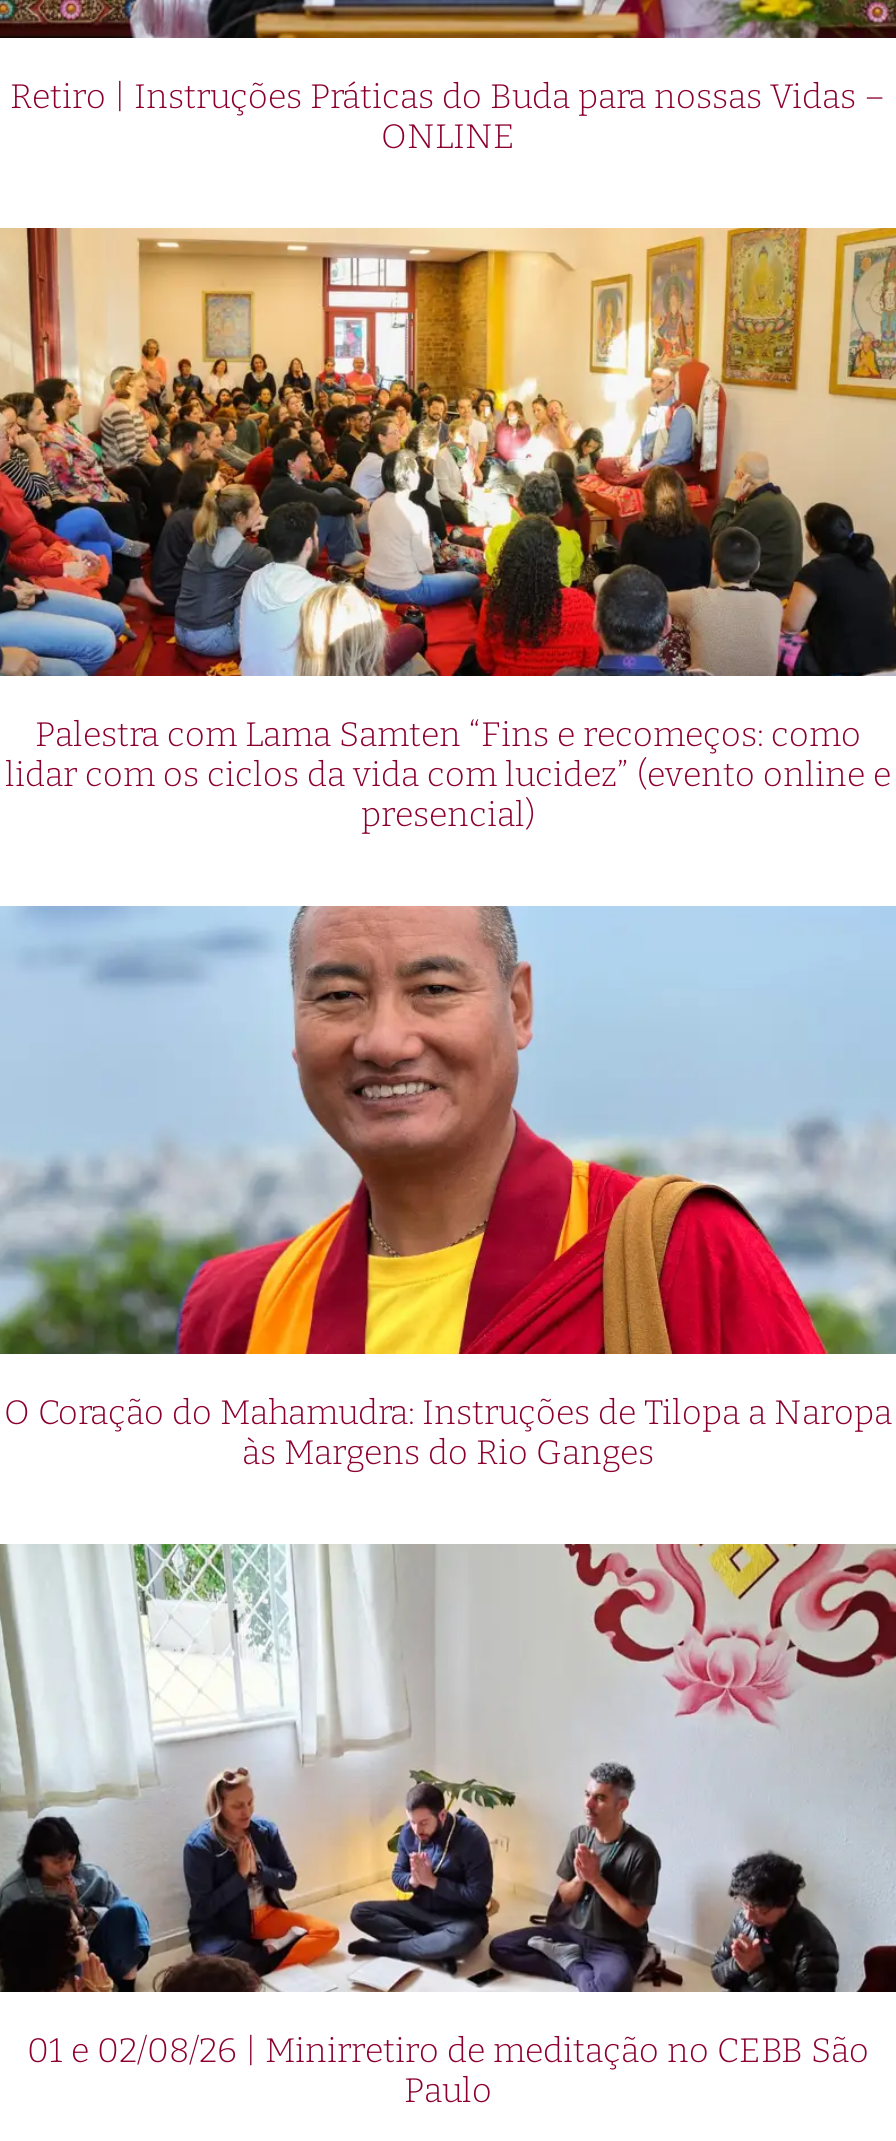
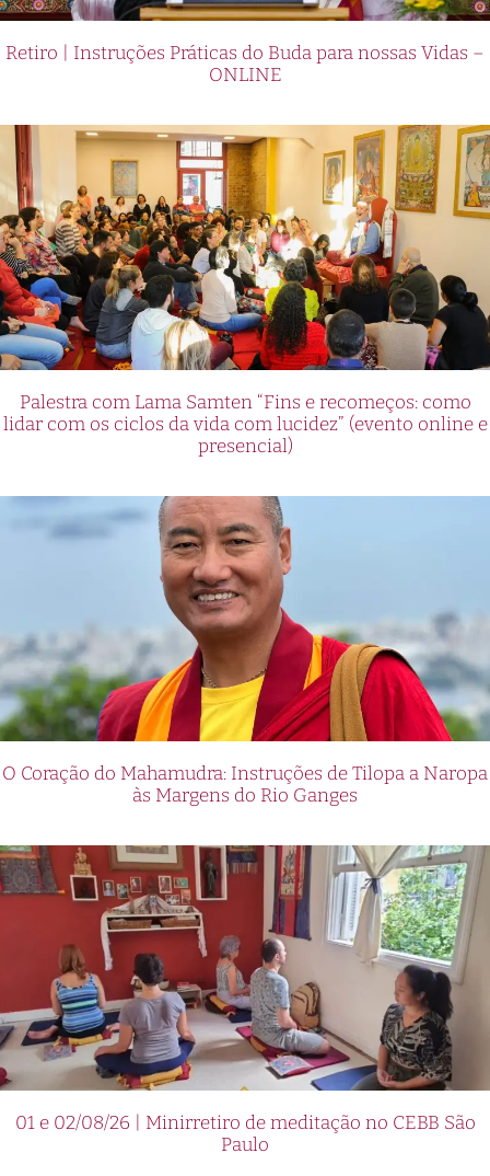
[6,1542,890,1994] [image] -> [3,844,487,1092] [image]

